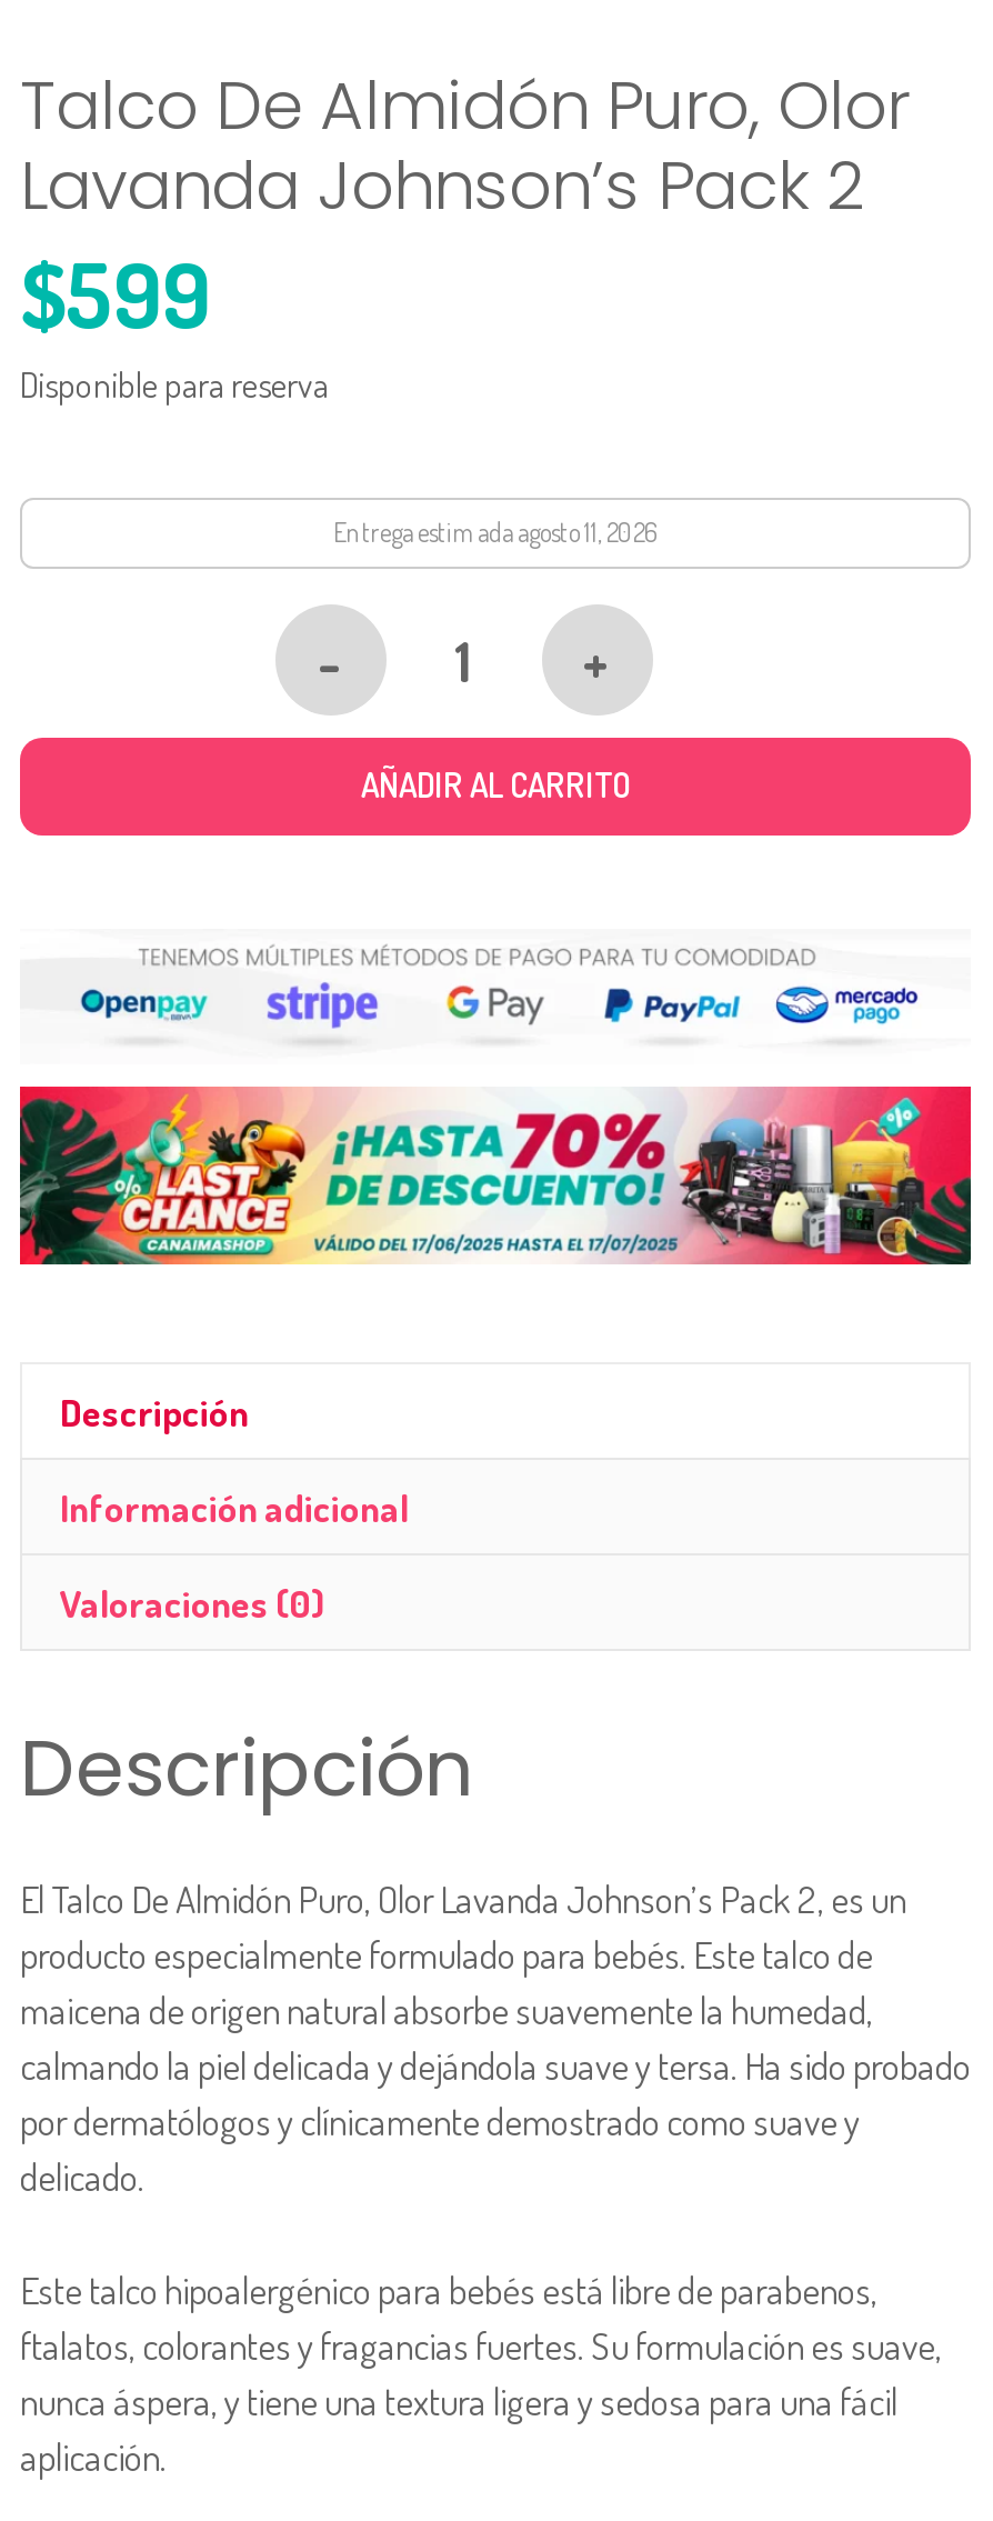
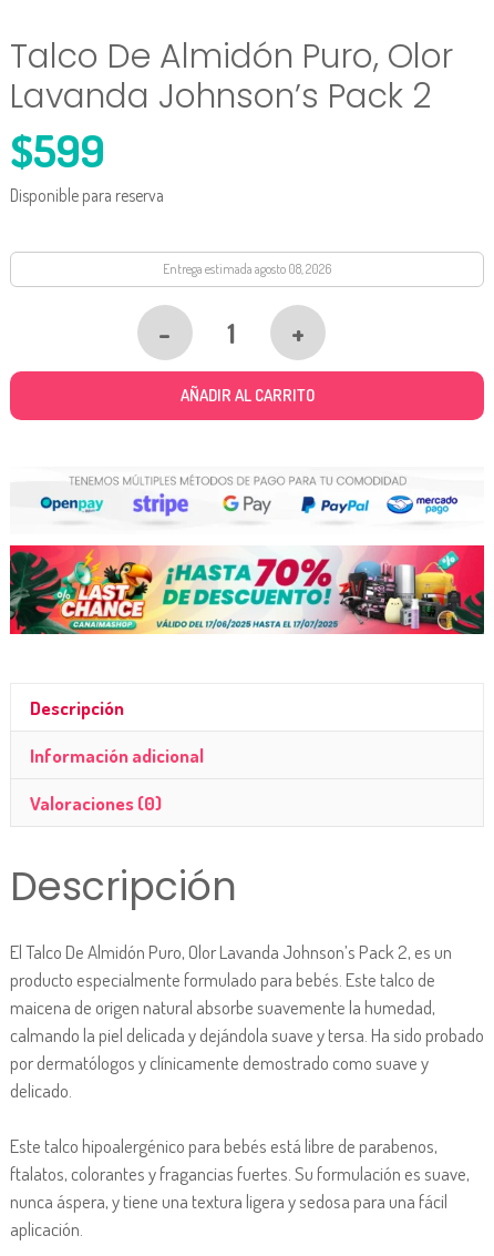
[333,517,658,550] Entrega estimada agosto 11, 2026 -> [163,261,331,278] Entrega estimada agosto 08, 2026

